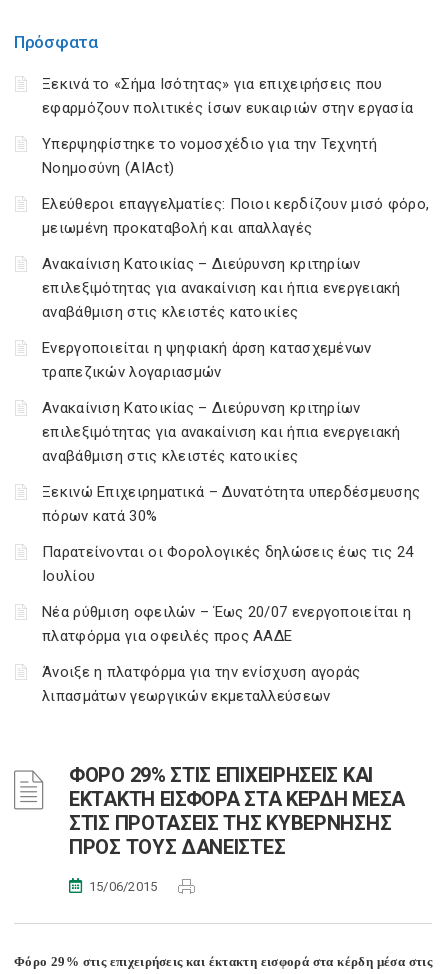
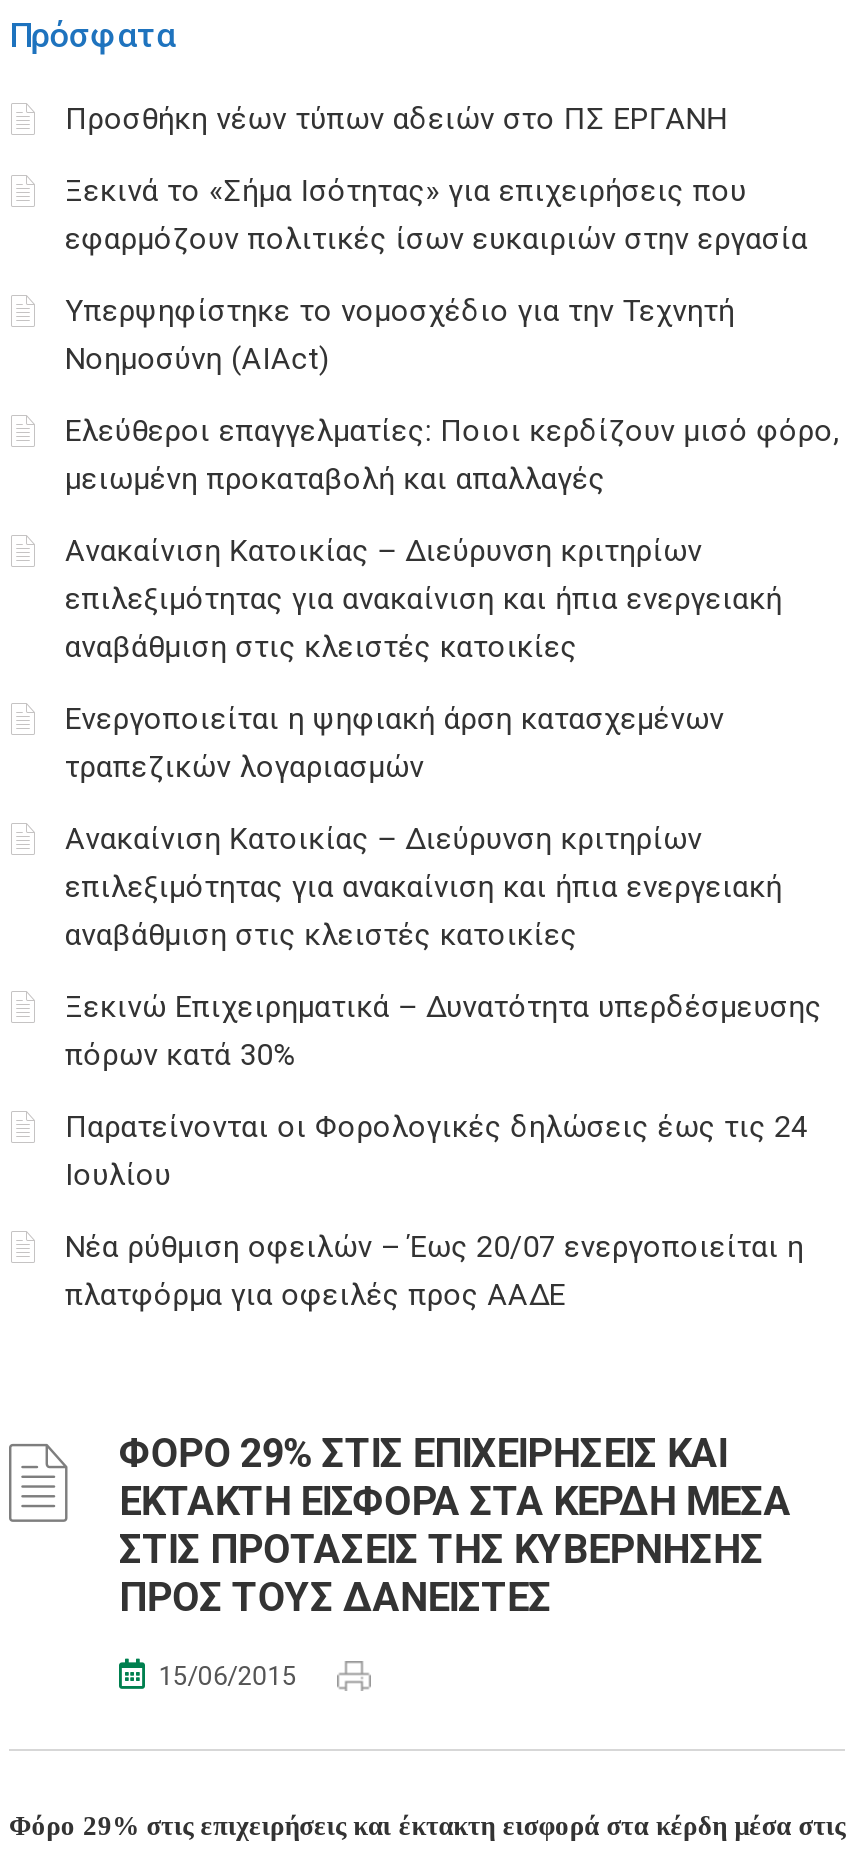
none -> [65,101,727,137] Προσθήκη νέων τύπων αδειών στο ΠΣ ΕΡΓΑΝΗ
moved [42,75,429,645] -> [65,173,840,1313]: Ξεκινά το «Σήμα Ισότητας» για επιχειρήσεις που | εφαρμόζουν πολιτικές ίσων ευκαιριών στην εργασία | Υπερψηφίστηκε το νομοσχέδιο για την Τεχνητή | ... | Νέα ρύθμιση οφειλών – Έως 20/07 ενεργοποιείται η | πλατφόρμα για οφειλές προς ΑΑΔΕ
[42,663,361,705] Άνοιξε η πλατφόρμα για την ενίσχυση αγοράς | λιπασμάτων γεωργικών εκμεταλλεύσεων -> none

